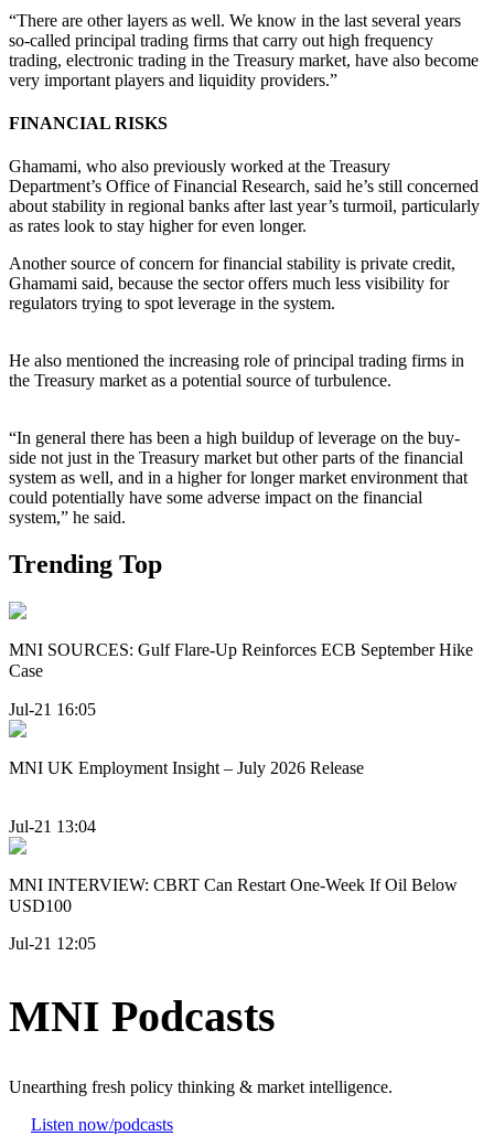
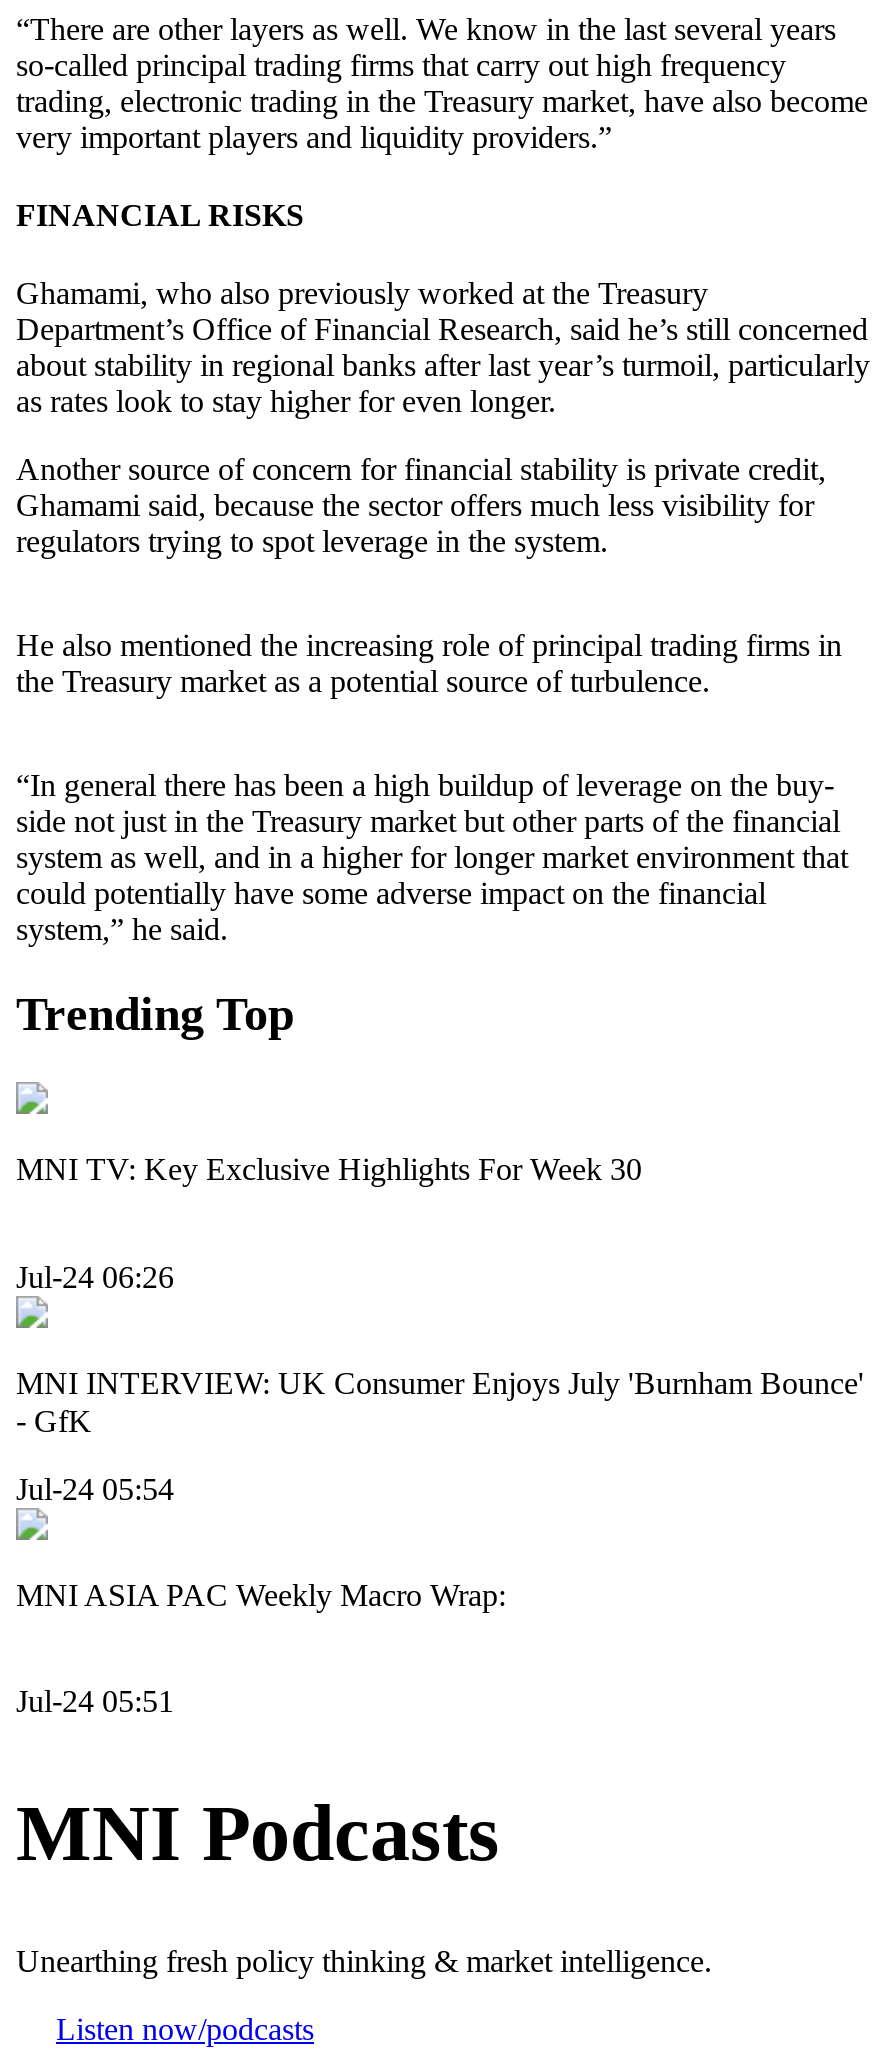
[9,641,473,680] MNI SOURCES: Gulf Flare-Up Reinforces ECB September Hike | Case -> [16,1152,642,1186] MNI TV: Key Exclusive Highlights For Week 30
[9,699,96,718] Jul-21 16:05 -> [16,1259,174,1293] Jul-24 06:26
[9,758,364,777] MNI UK Employment Insight – July 2026 Release -> [16,1365,864,1437] MNI INTERVIEW: UK Consumer Enjoys July 'Burnham Bounce' | - GfK
[9,817,96,836] Jul-21 13:04 -> [16,1472,174,1506] Jul-24 05:54
[9,875,458,915] MNI INTERVIEW: CBRT Can Restart One-Week If Oil Below | USD100 -> [16,1578,506,1612] MNI ASIA PAC Weekly Macro Wrap:
[9,934,96,953] Jul-21 12:05 -> [16,1685,174,1719] Jul-24 05:51

